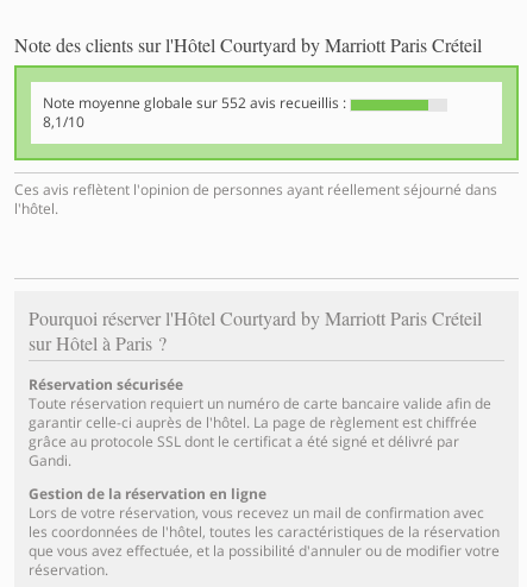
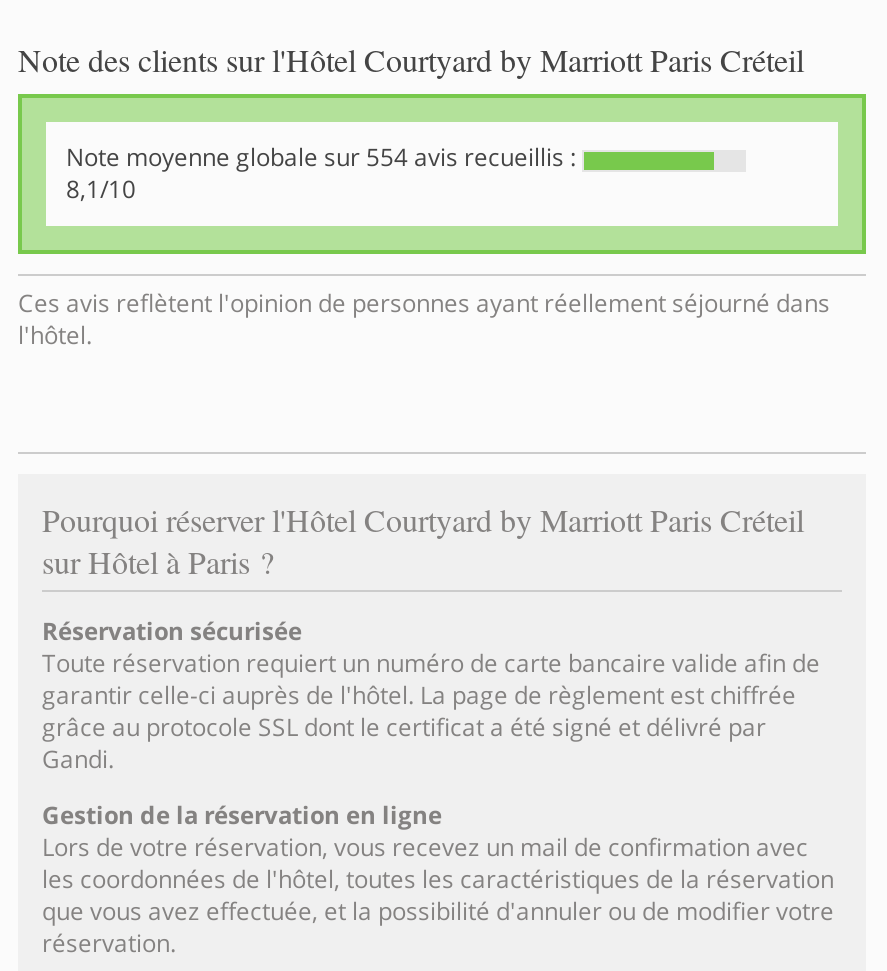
[43,93,346,113] Note moyenne globale sur 552 avis recueillis : -> [66,140,576,174] Note moyenne globale sur 554 avis recueillis :

